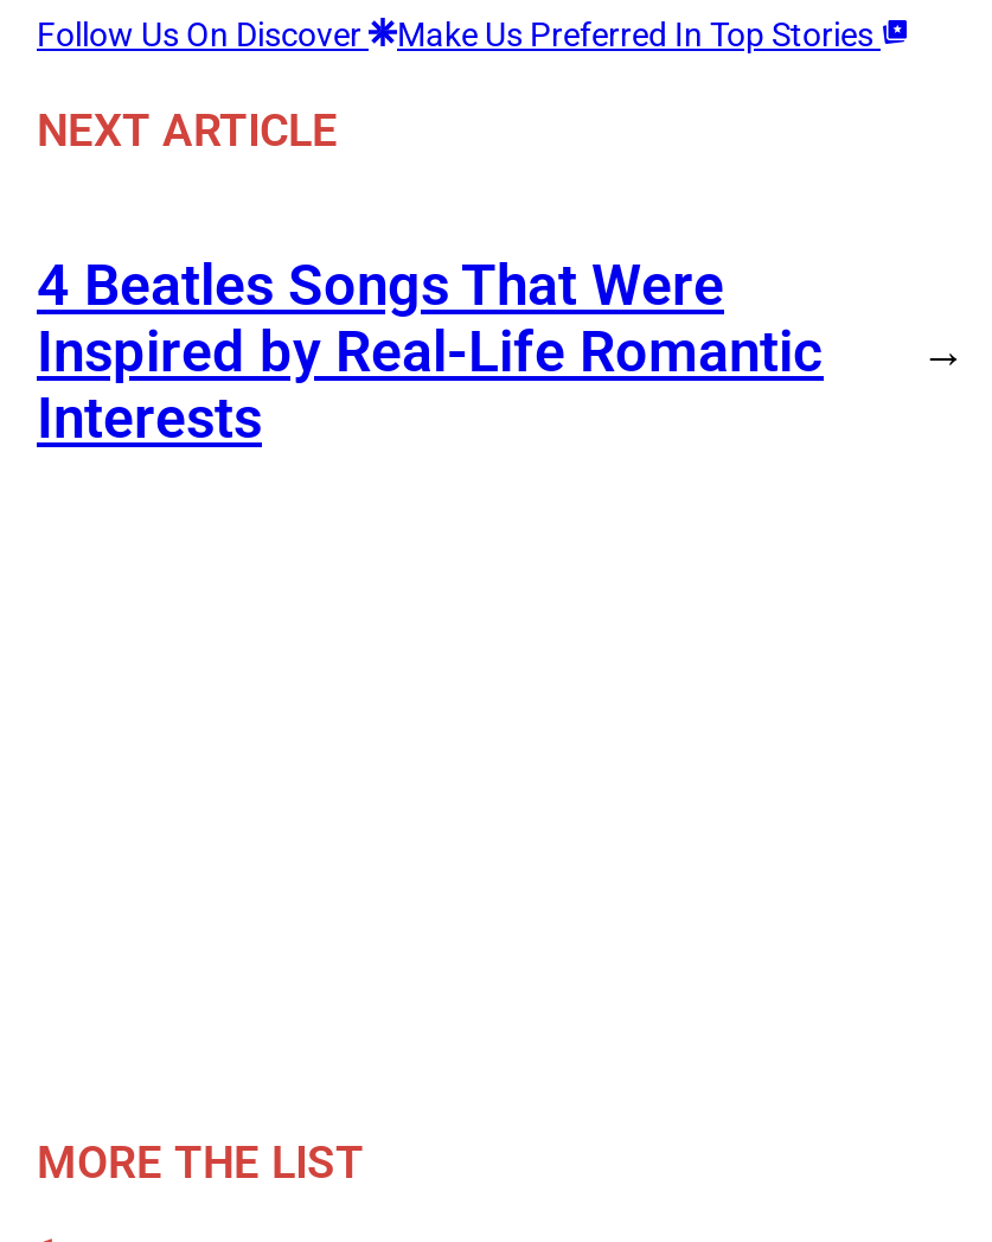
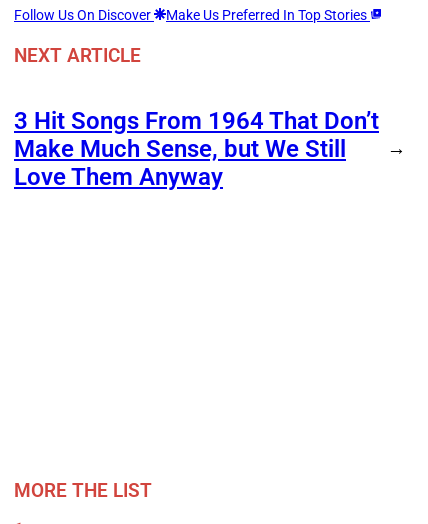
[37,252,824,451] 4 Beatles Songs That Were | Inspired by Real-Life Romantic | Interests -> [14,107,379,191] 3 Hit Songs From 1964 That Don’t | Make Much Sense, but We Still | Love Them Anyway

